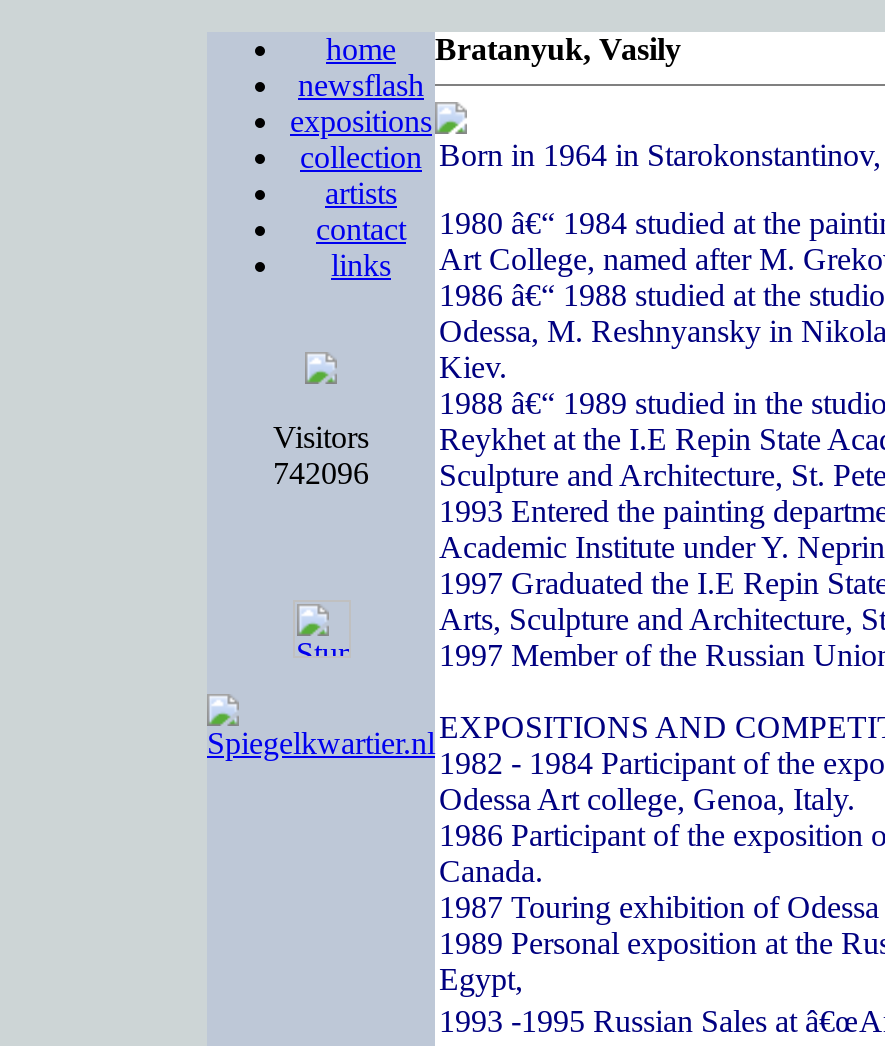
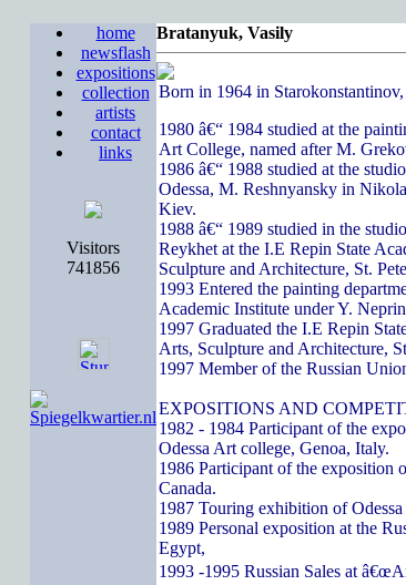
[273,456,369,490] 742096 -> [67,258,120,277] 741856

